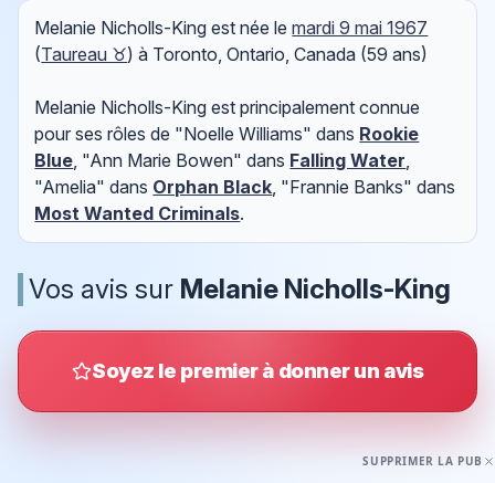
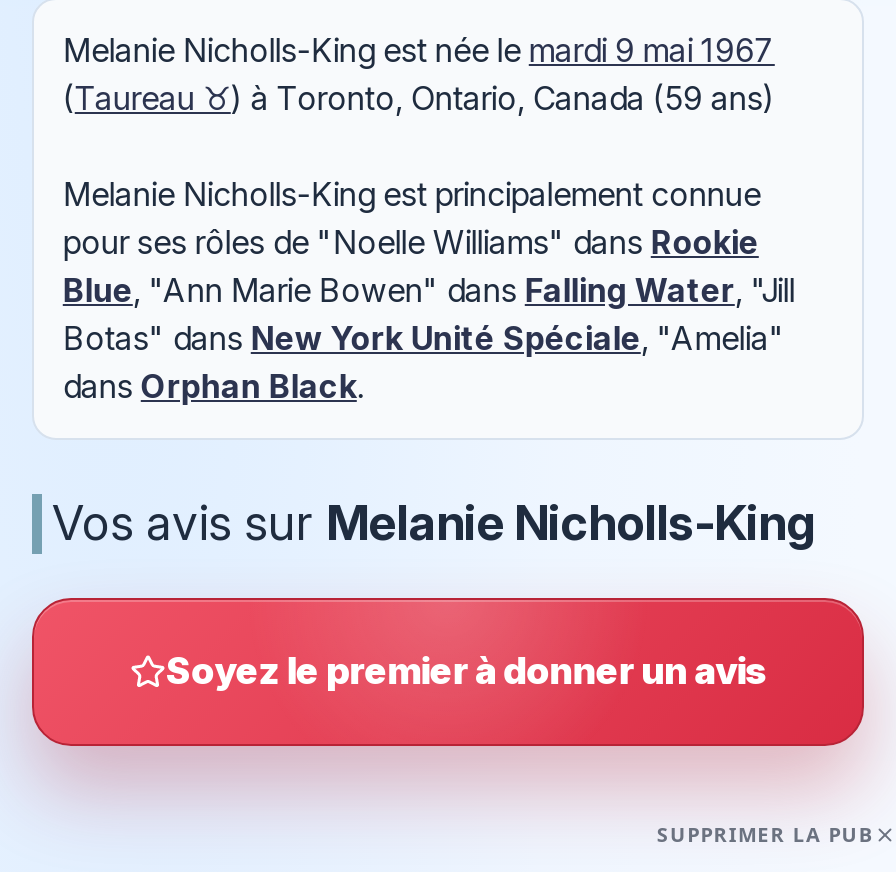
[35,150,456,225] Blue, "Ann Marie Bowen" dans Falling Water, | "Amelia" dans Orphan Black, "Frannie Banks" dans | Most Wanted Criminals. -> [63,271,795,407] Blue, "Ann Marie Bowen" dans Falling Water, "Jill | Botas" dans New York Unité Spéciale, "Amelia" | dans Orphan Black.

